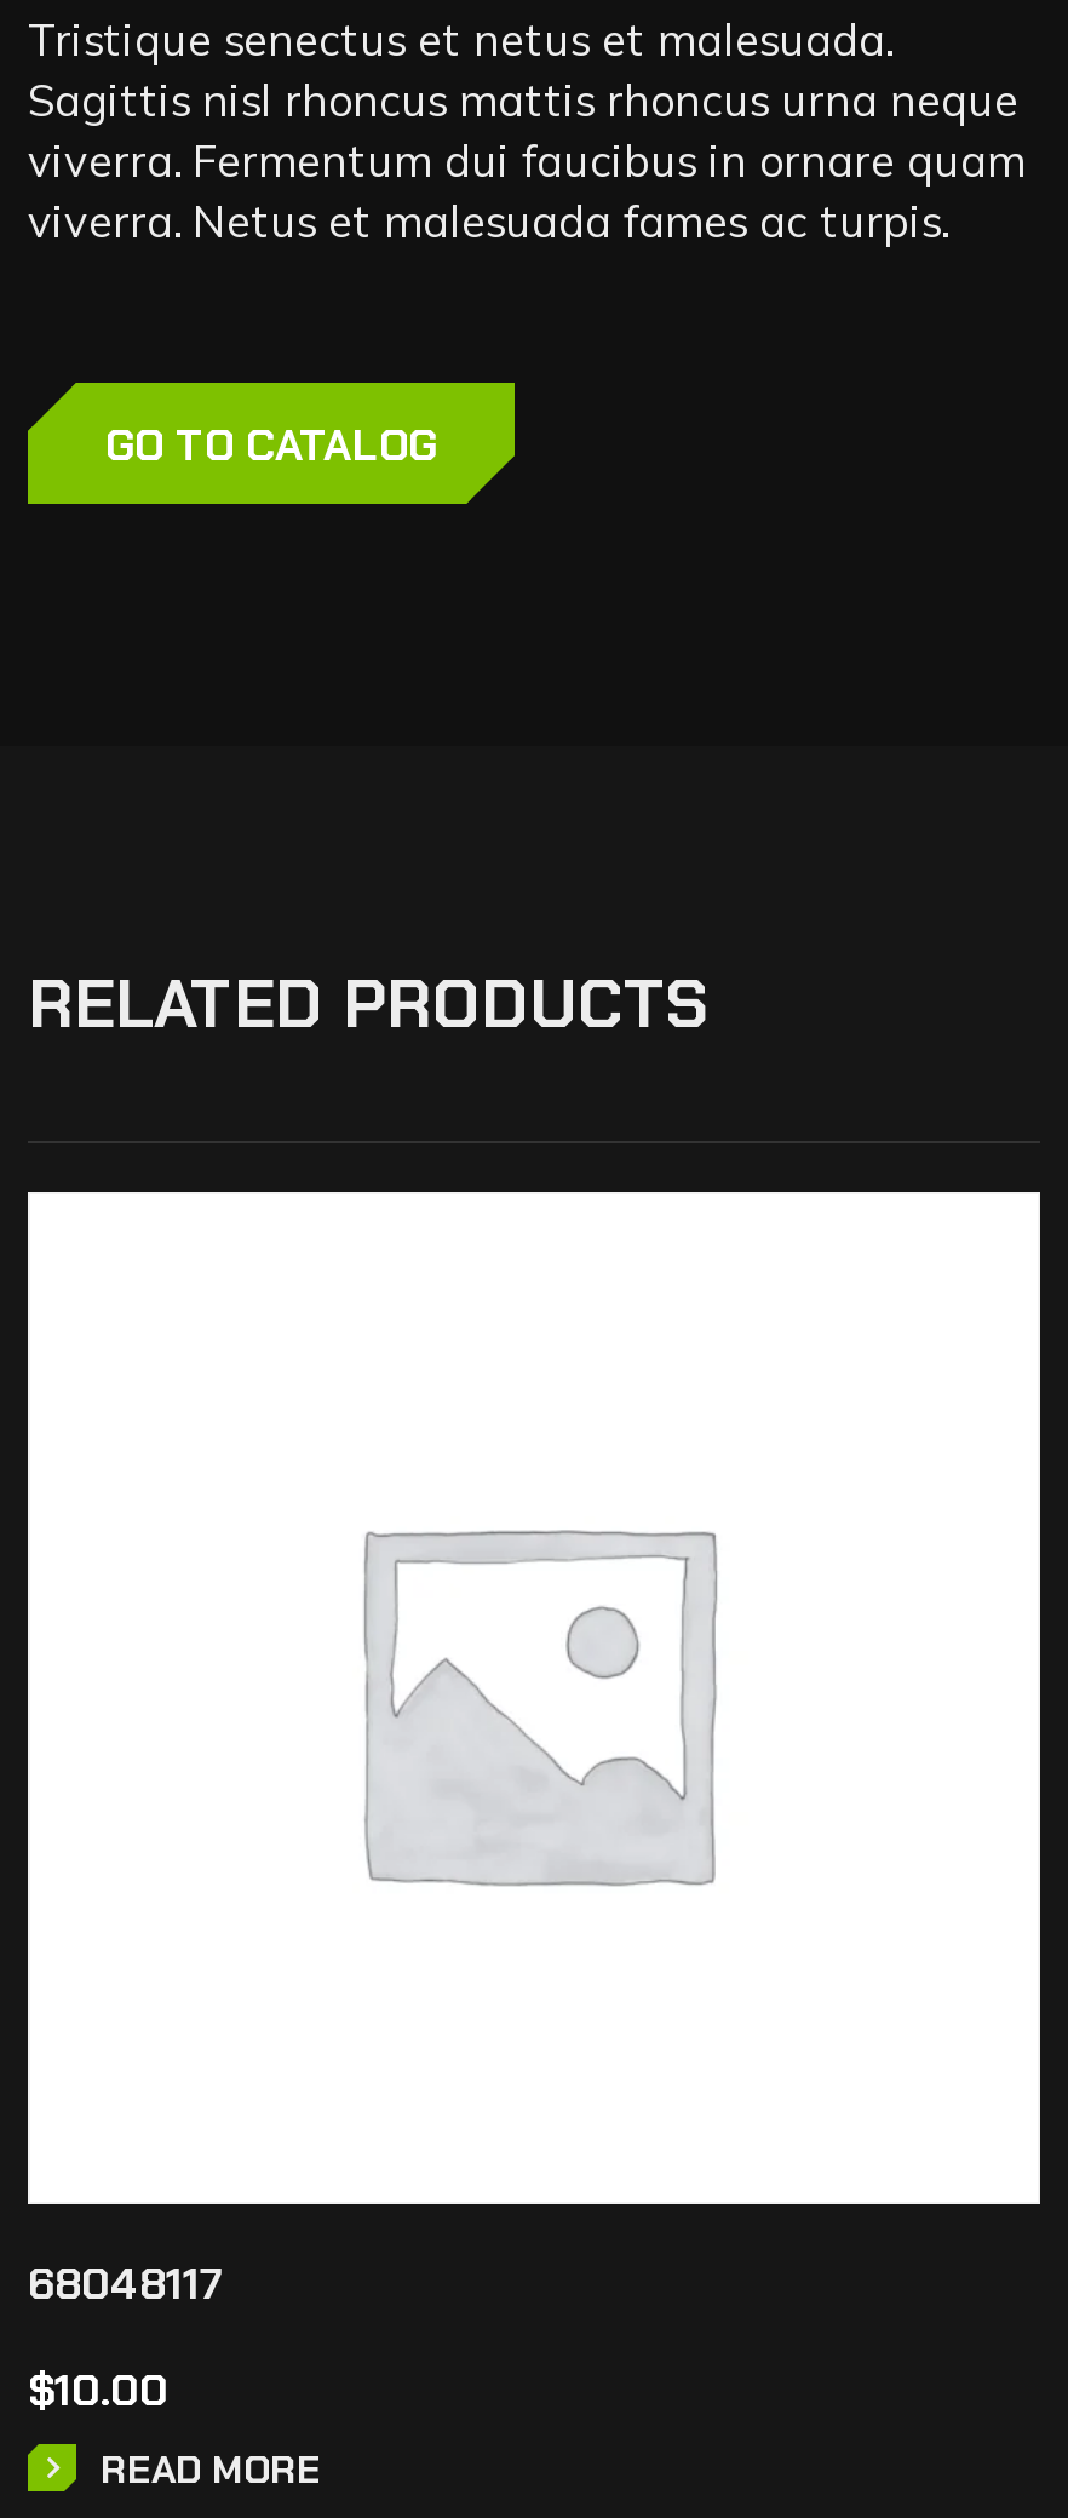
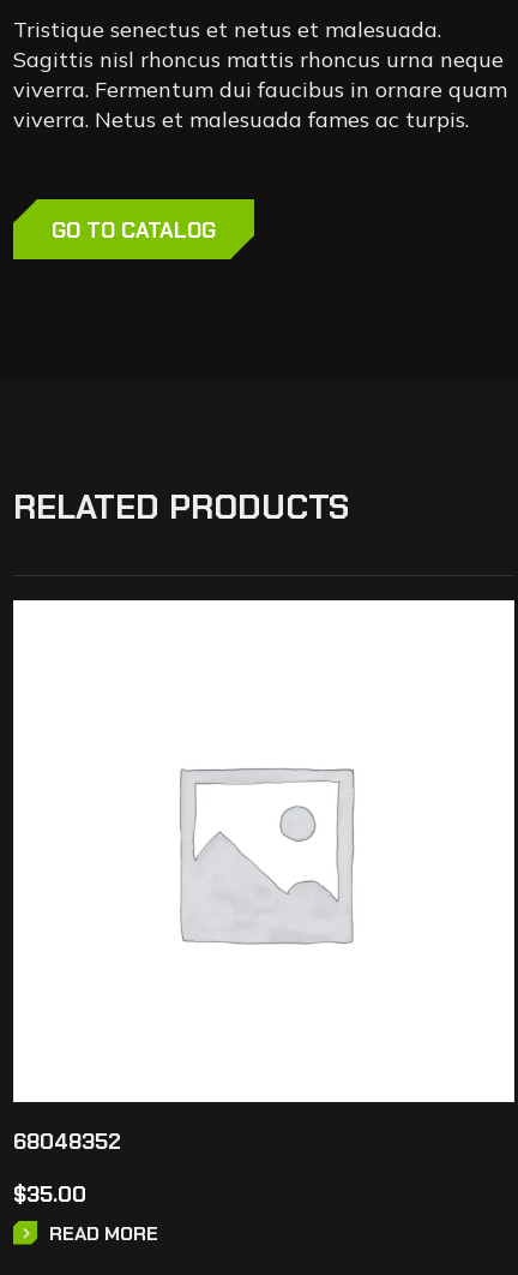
[28,2255,224,2313] 68048117 -> [13,1127,121,1156] 68048352
[28,2362,168,2420] $10.00 -> [13,1180,86,1209] $35.00

